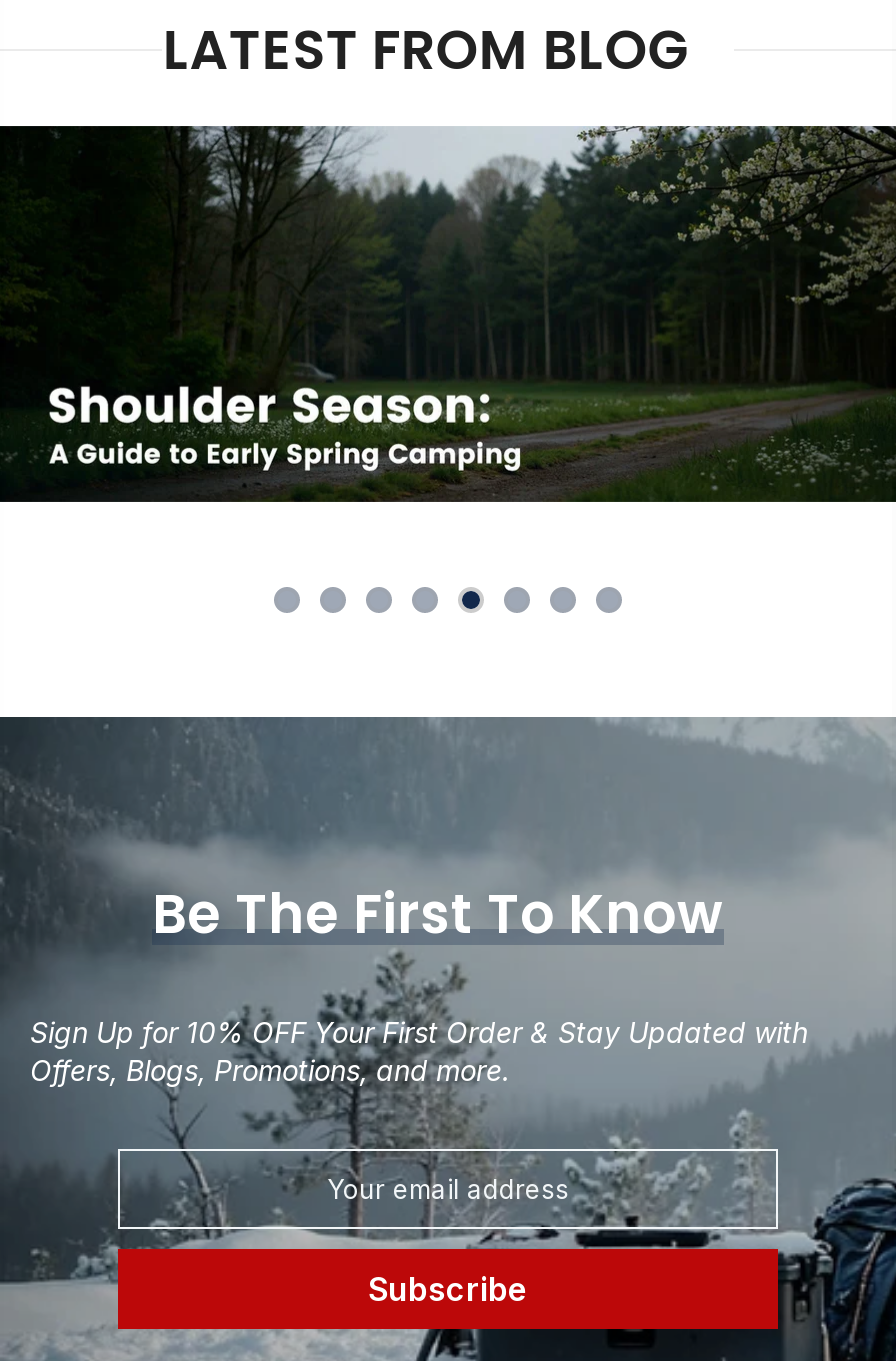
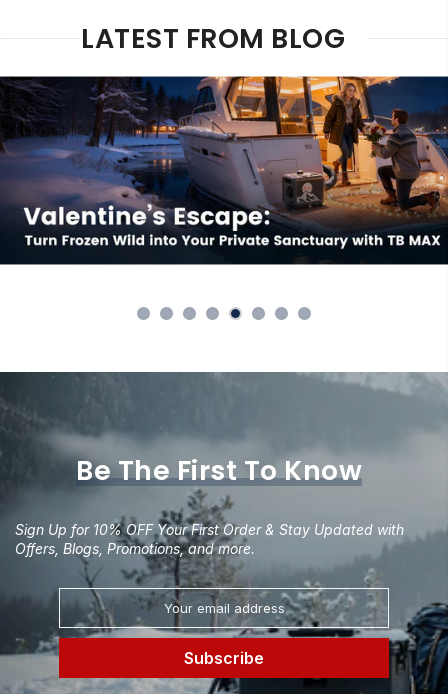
[6,123,890,501] [image] -> [3,76,445,263] [image]

